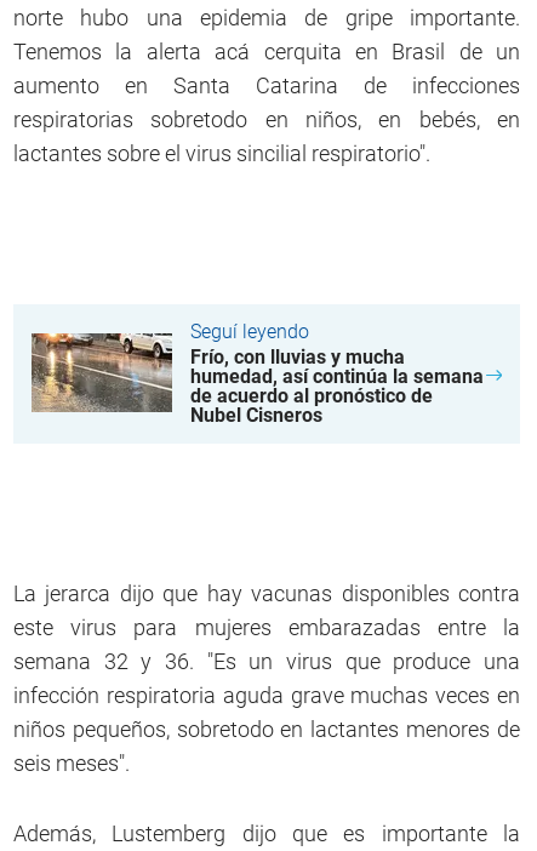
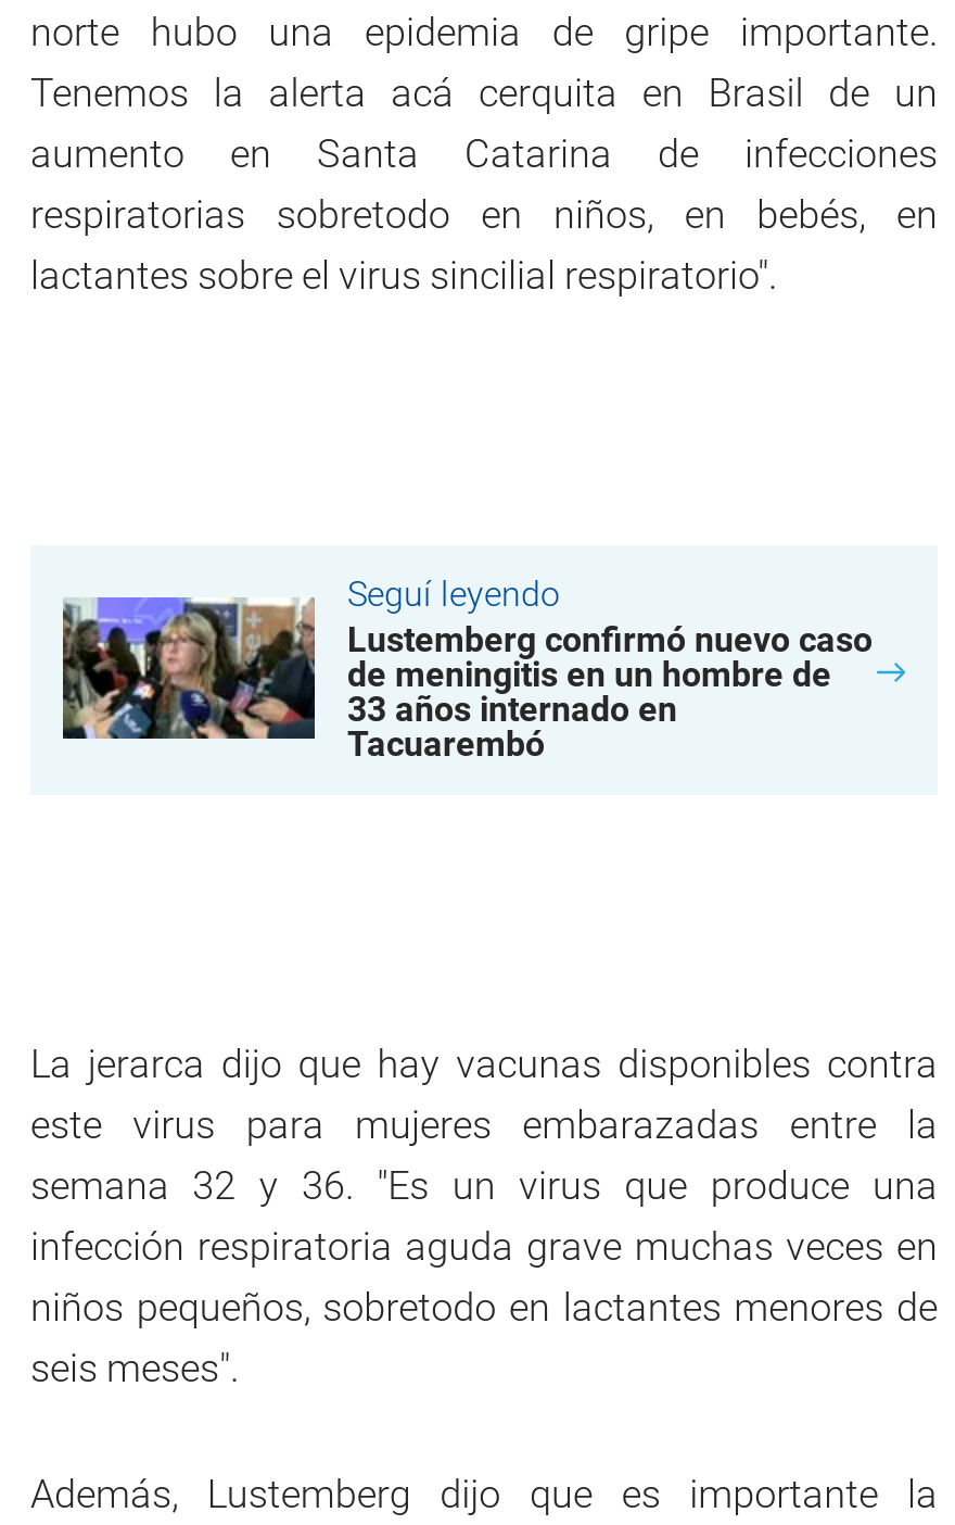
[30,332,484,427] [image] | Frío, con lluvias y mucha | humedad, así continúa la semana | de acuerdo al pronóstico de | Nubel Cisneros -> [61,595,873,765] [image] | Lustemberg confirmó nuevo caso | de meningitis en un hombre de | 33 años internado en | Tacuarembó

